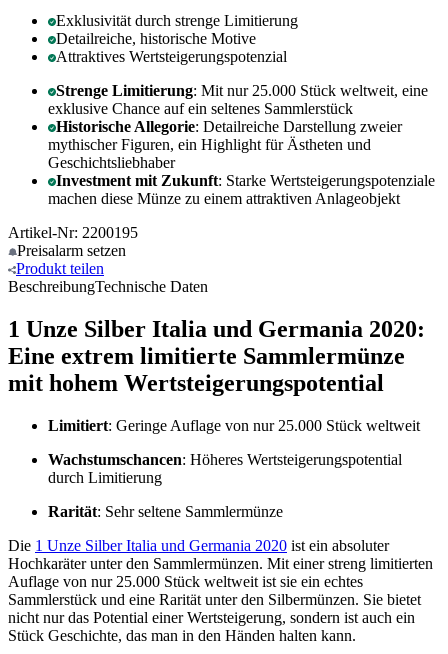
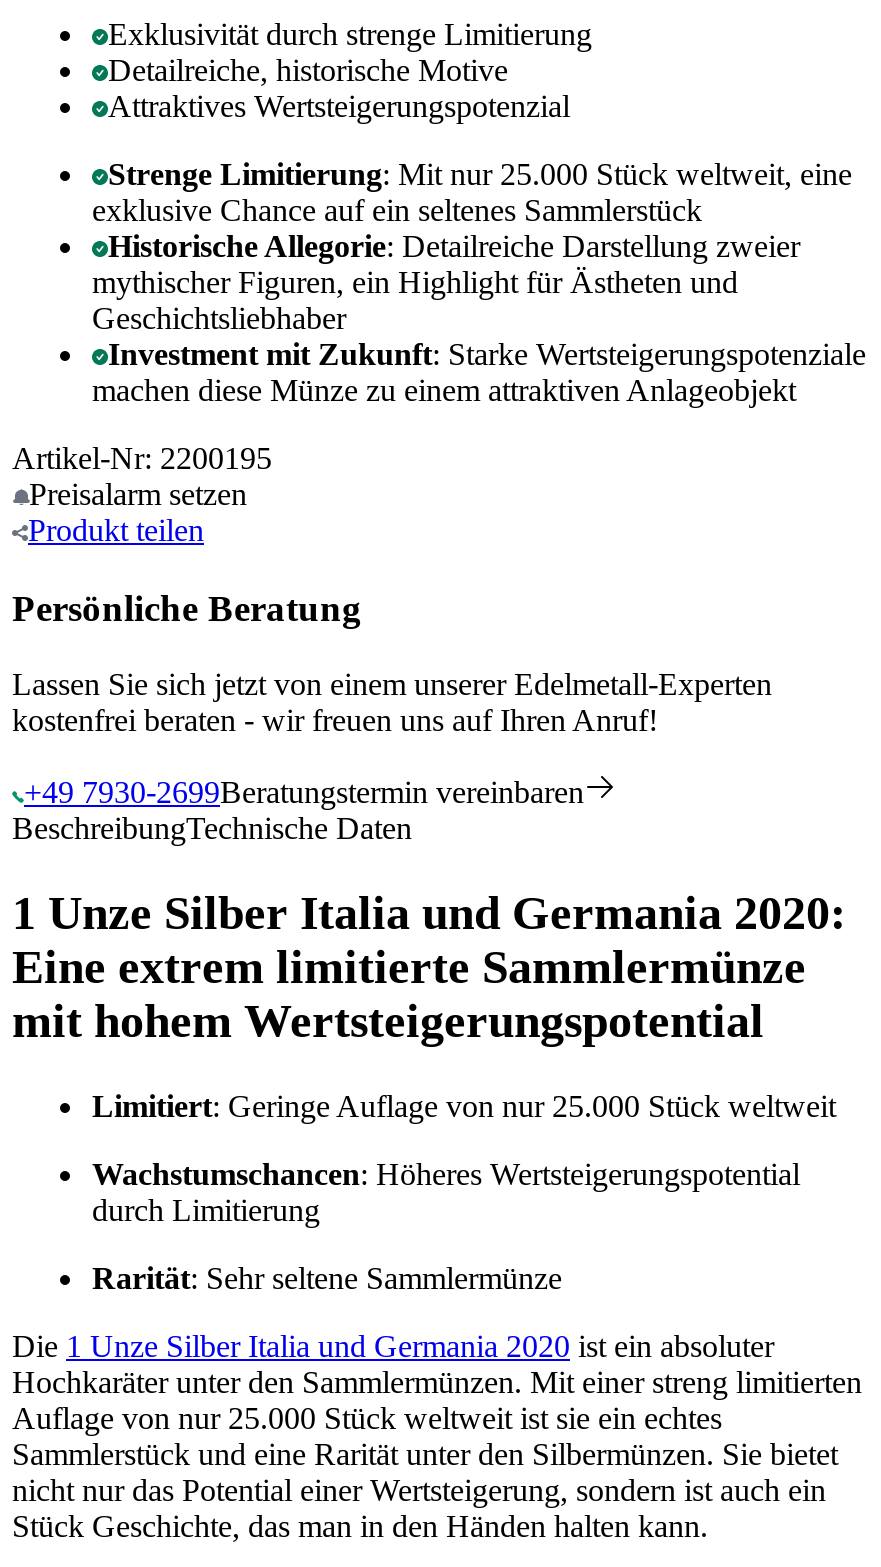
none -> [12,586,772,809] Persönliche Beratung | Lassen Sie sich jetzt von einem unserer Edelmetall-Experten | kostenfrei beraten - wir freuen uns auf Ihren Anruf! | +49 7930-2699Beratungstermin vereinbaren

